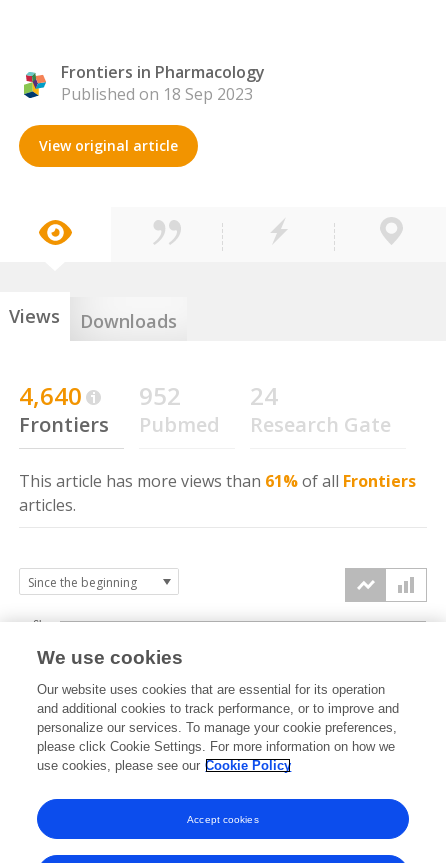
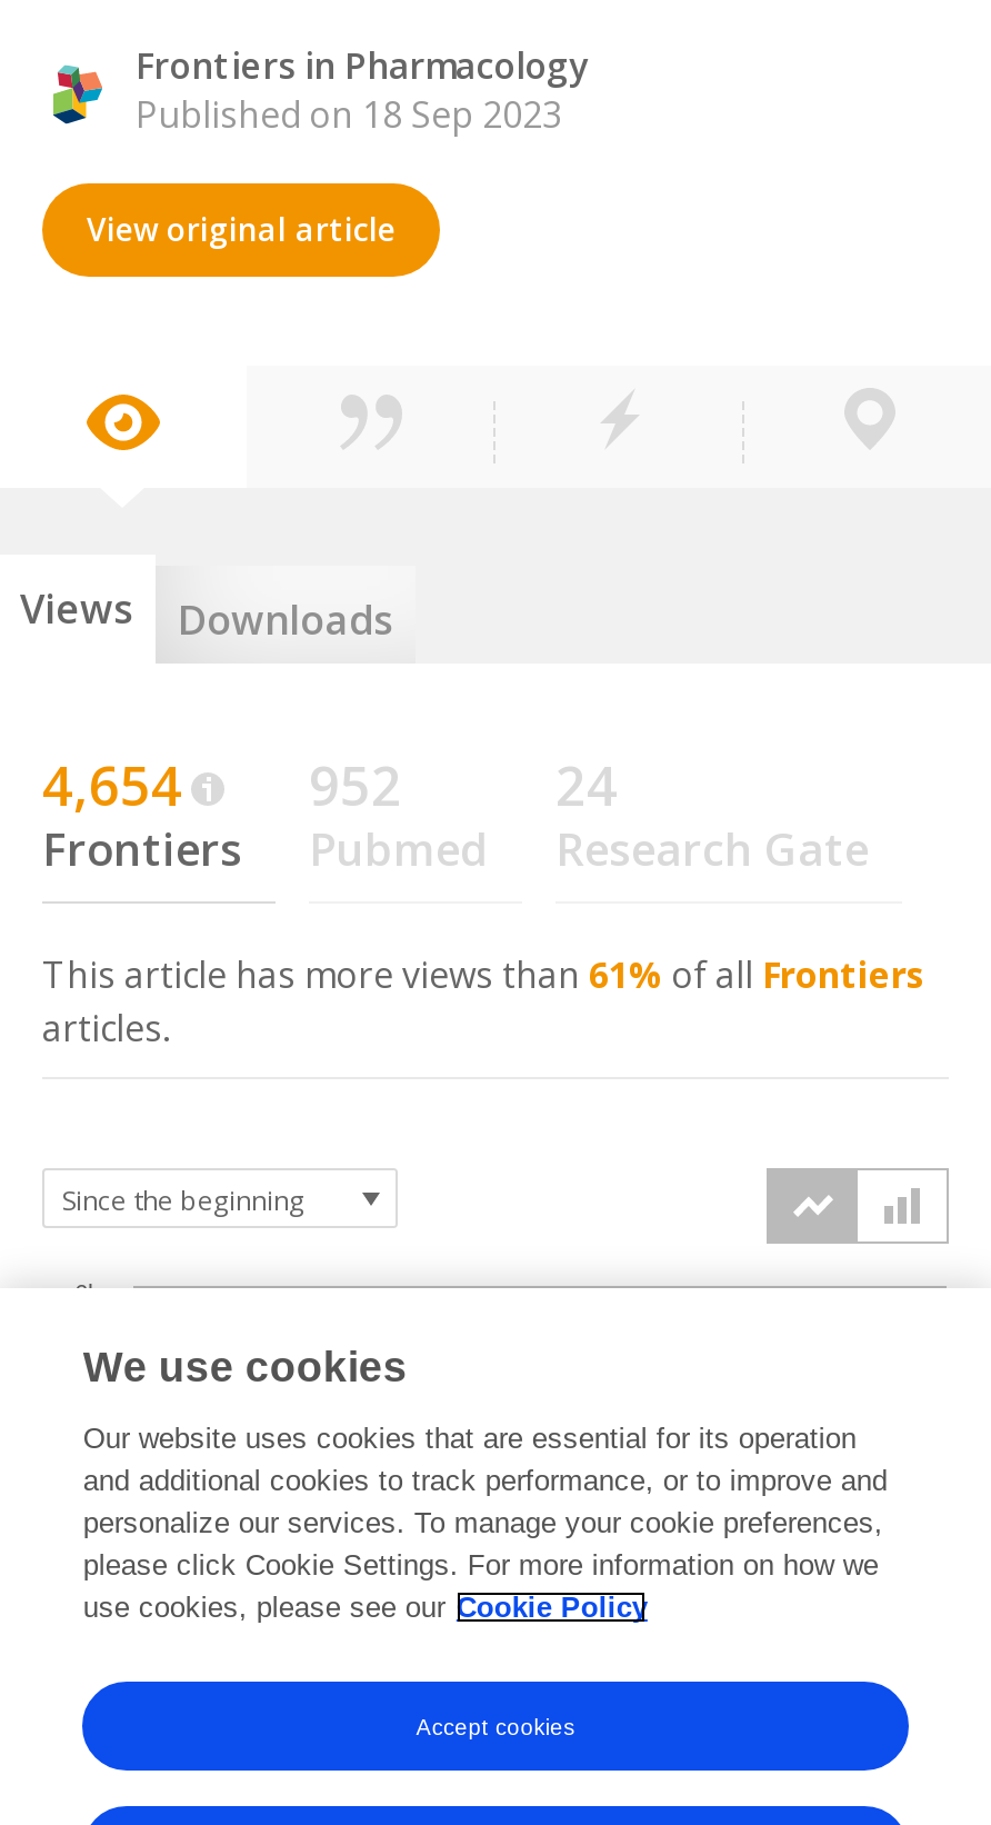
[19,379,82,412] 4,640 -> [42,748,182,821] 4,654

